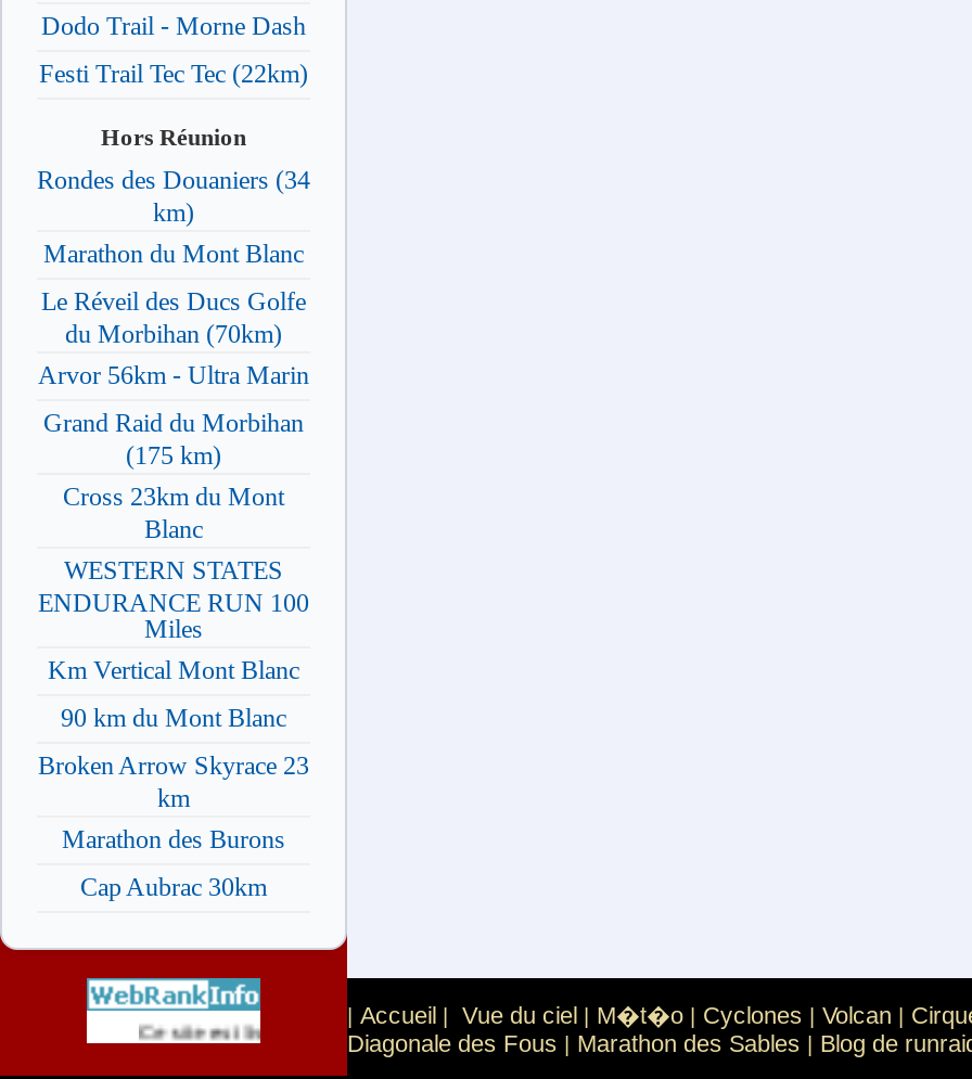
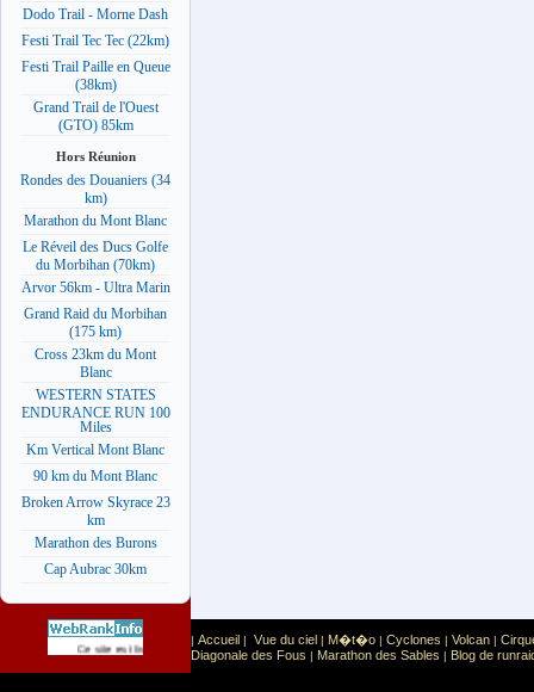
none -> [21,59,170,132] Festi Trail Paille en Queue | (38km) | Grand Trail de l'Ouest | (GTO) 85km

